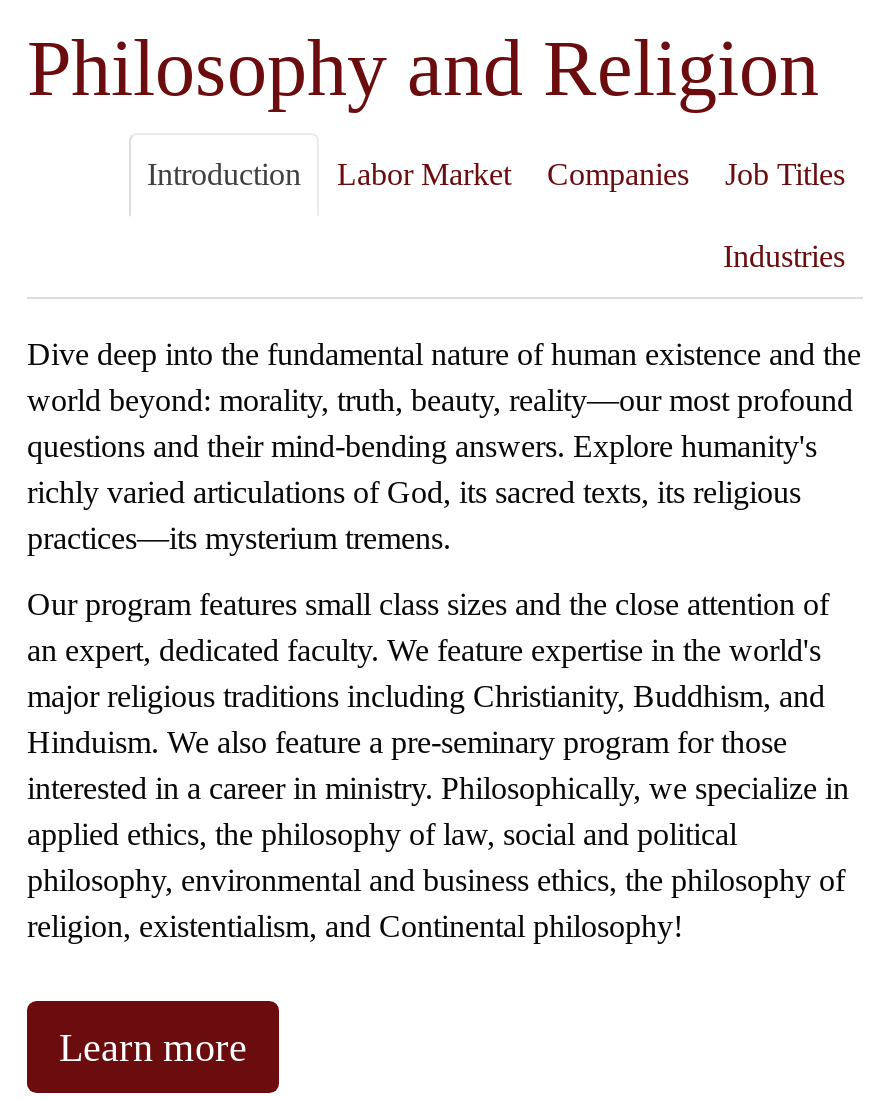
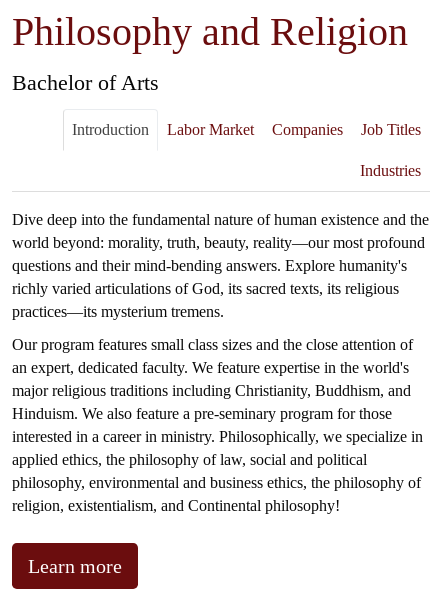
none -> [12,70,159,95] Bachelor of Arts

